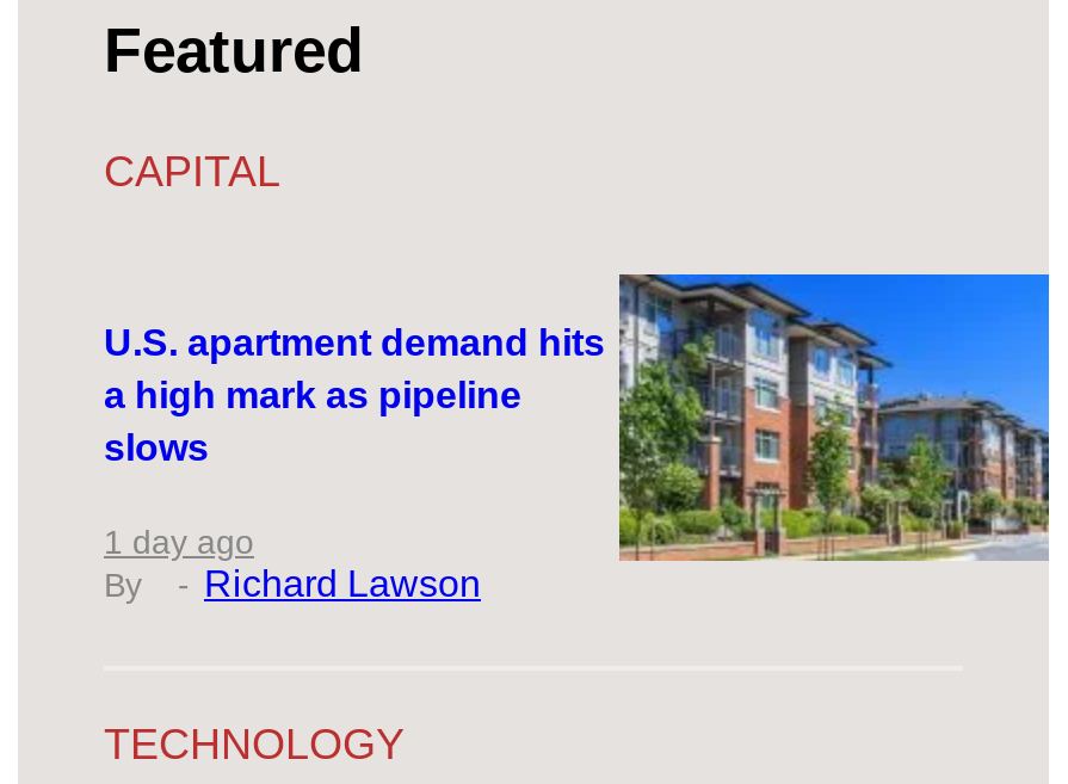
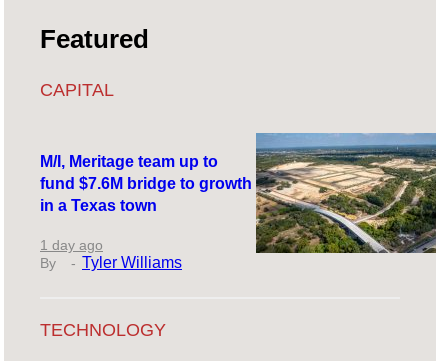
[104,272,1051,563] [image] | U.S. apartment demand hits | a high mark as pipeline | slows -> [40,132,437,254] [image] | M/I, Meritage team up to | fund $7.6M bridge to growth | in a Texas town
[204,563,481,604] Richard Lawson -> [82,254,182,271] Tyler Williams

